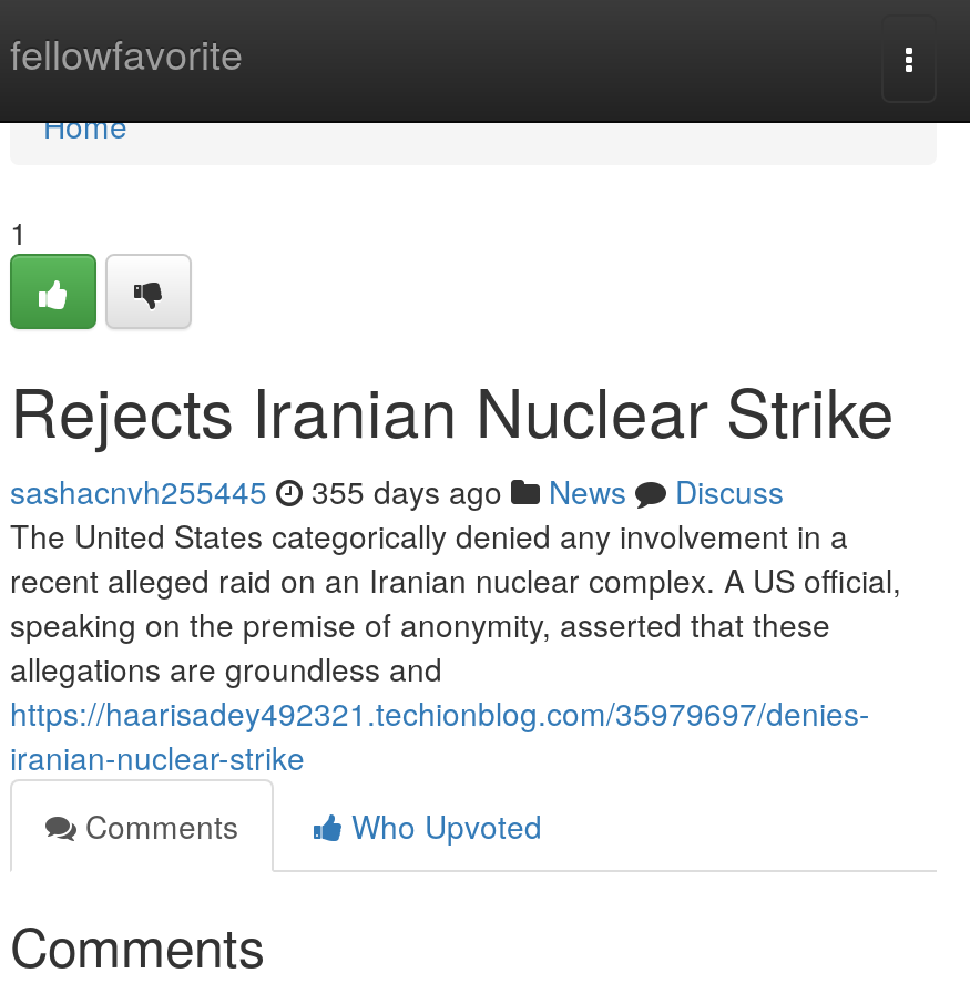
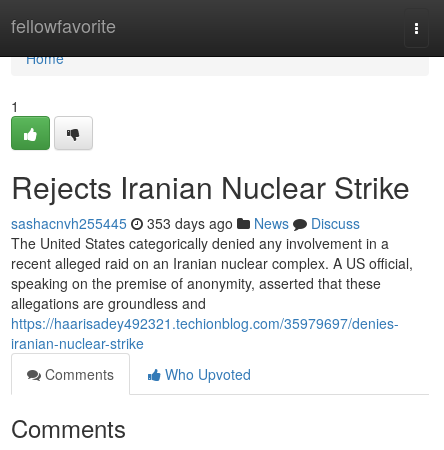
[10,469,784,513] sashacnvh255445 355 days ago News Discuss -> [11,213,360,233] sashacnvh255445 353 days ago News Discuss

